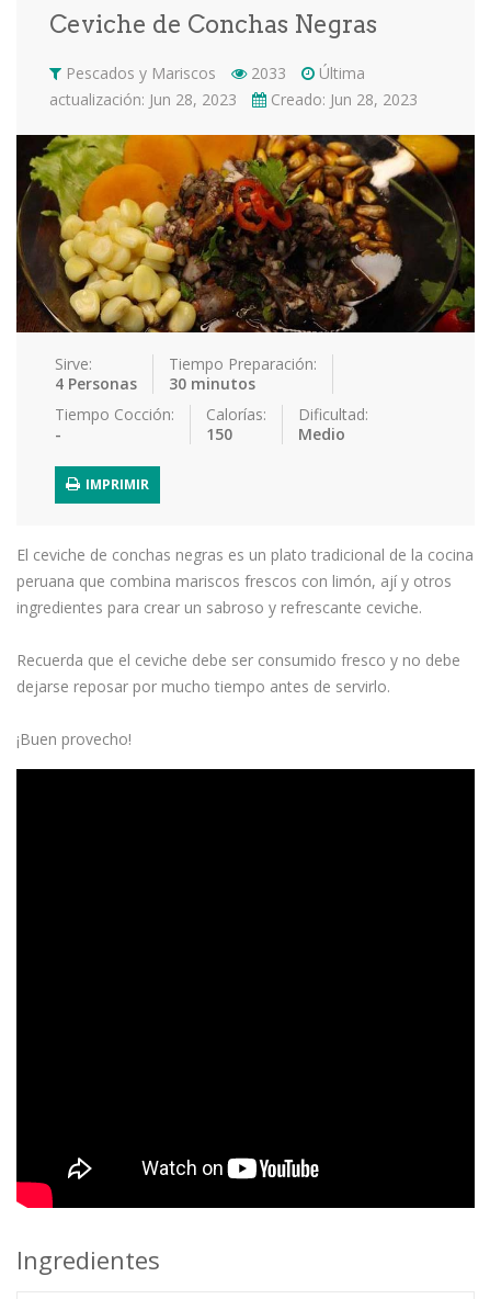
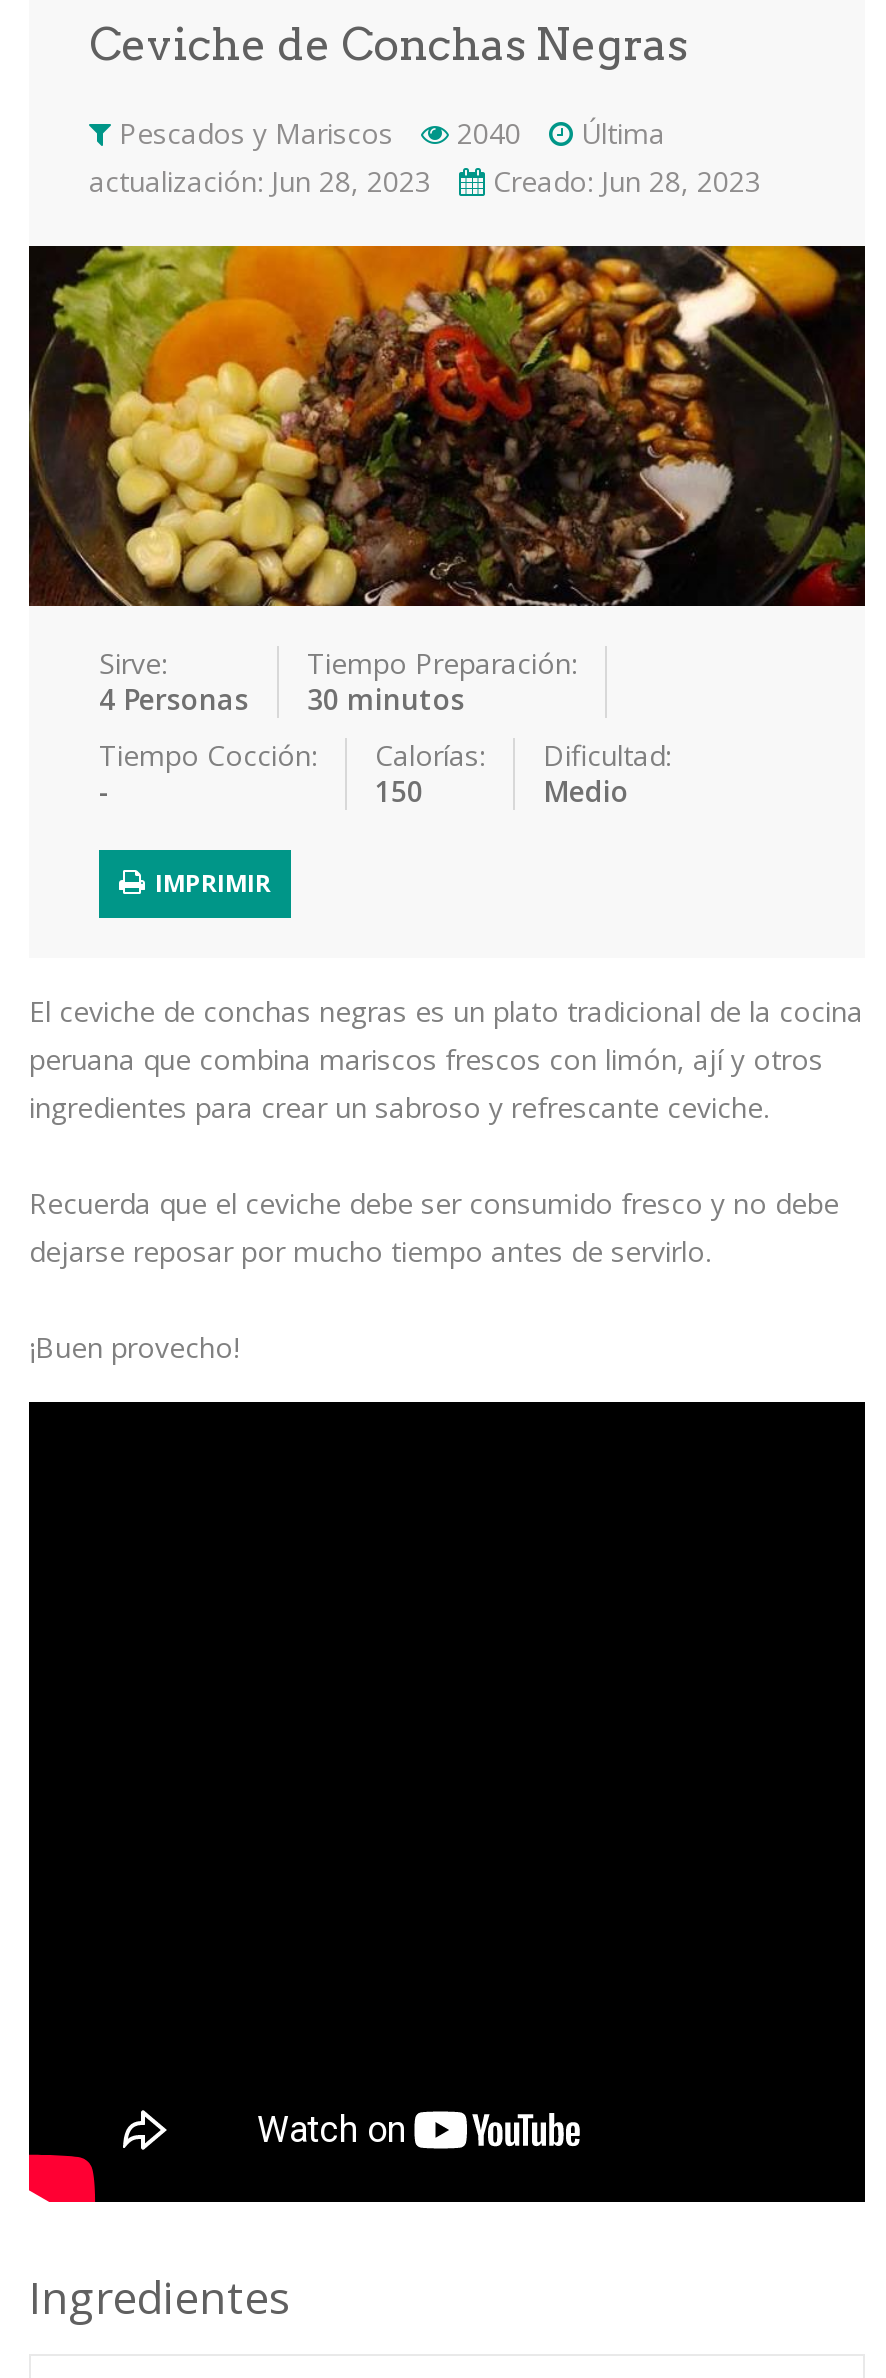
[61,63,365,83] Pescados y Mariscos 2033 Última -> [111,114,665,152] Pescados y Mariscos 2040 Última

